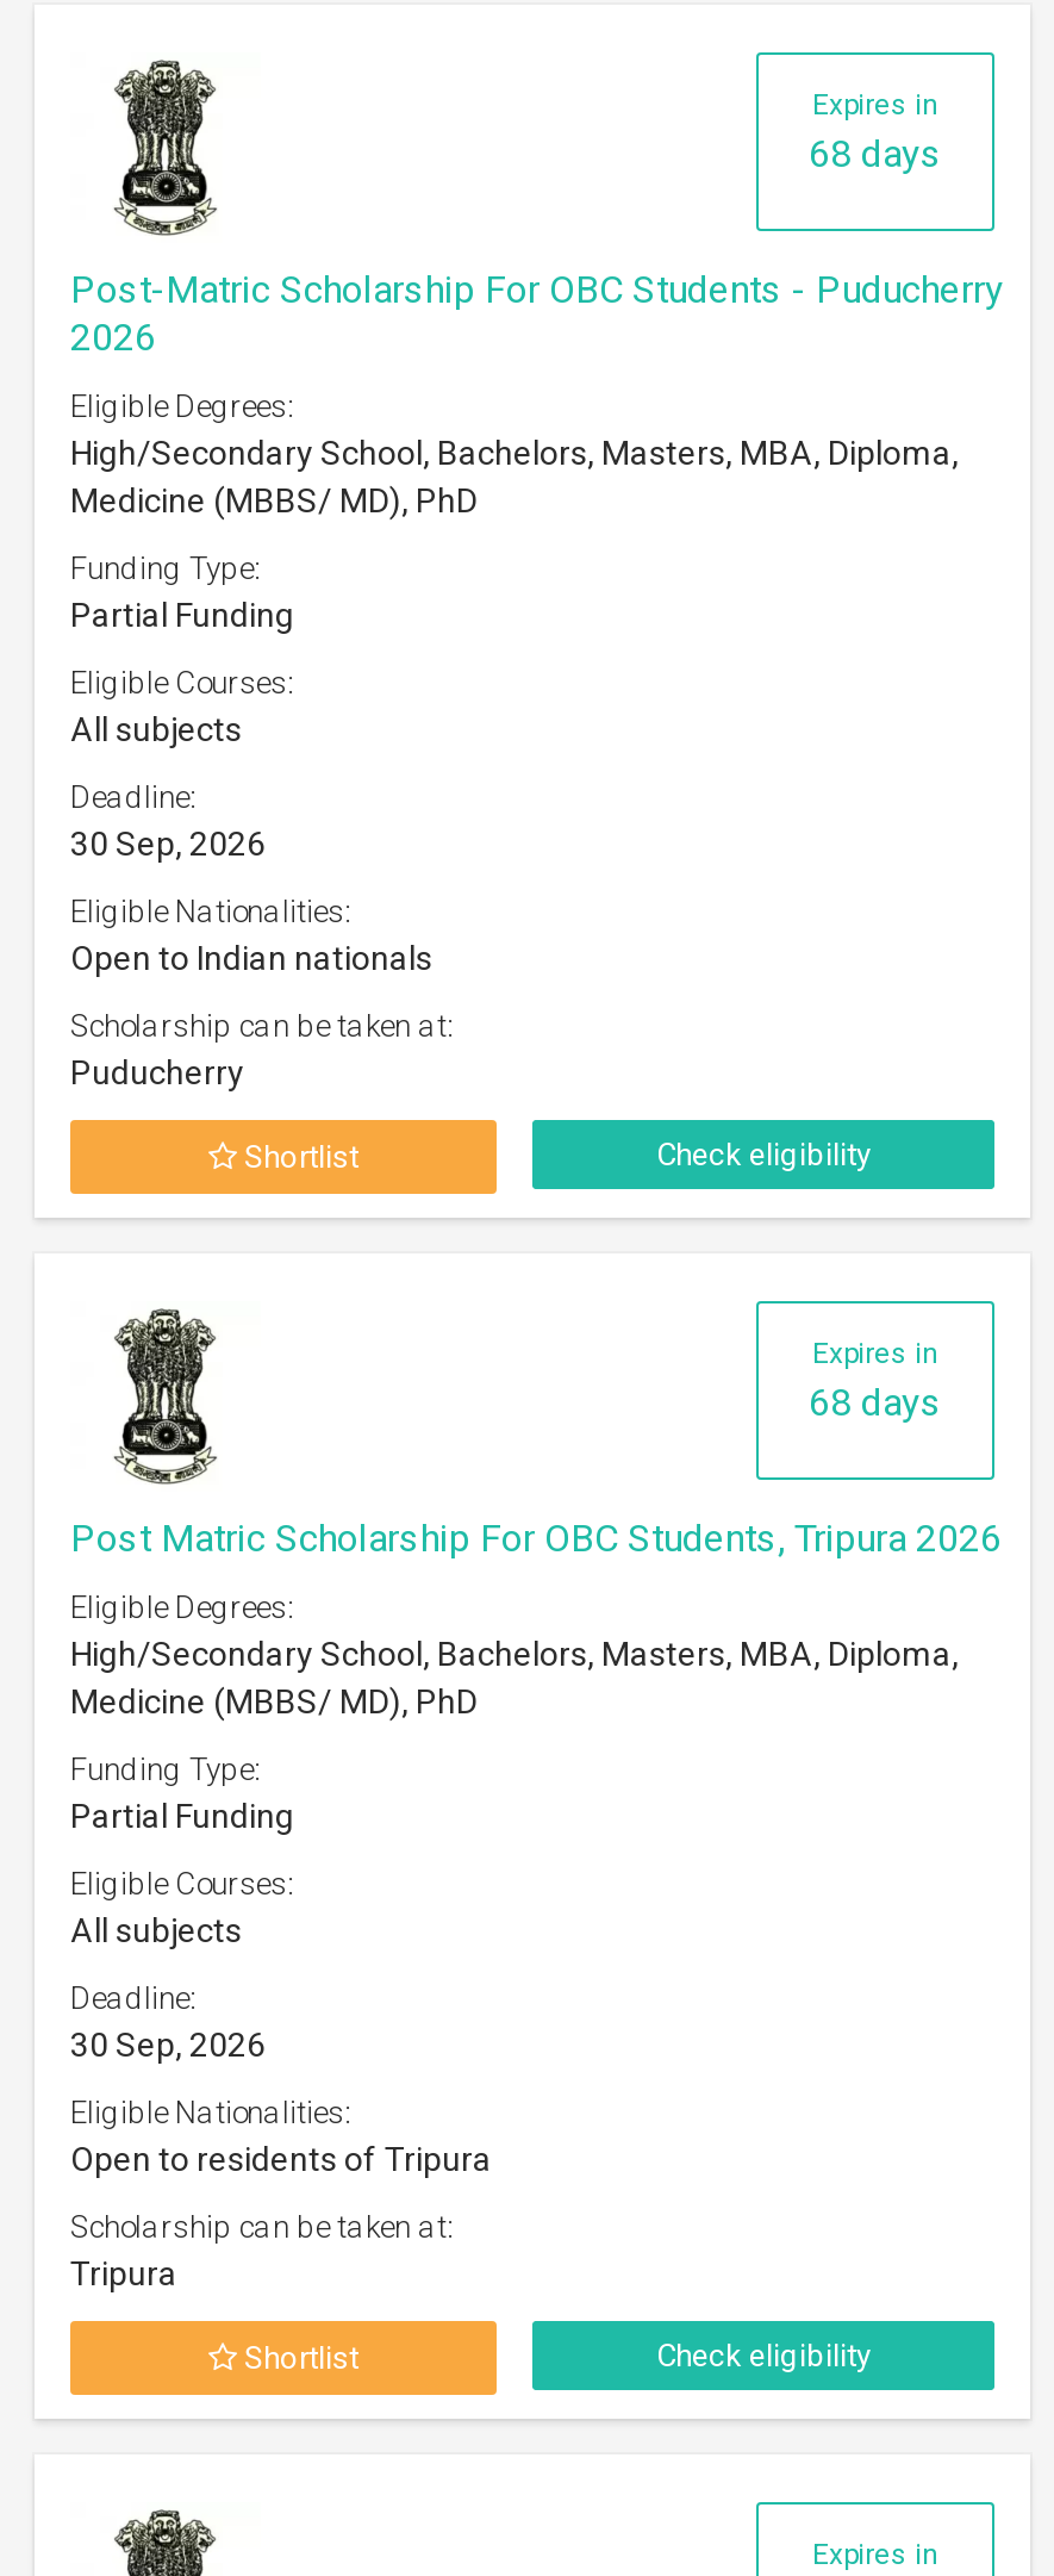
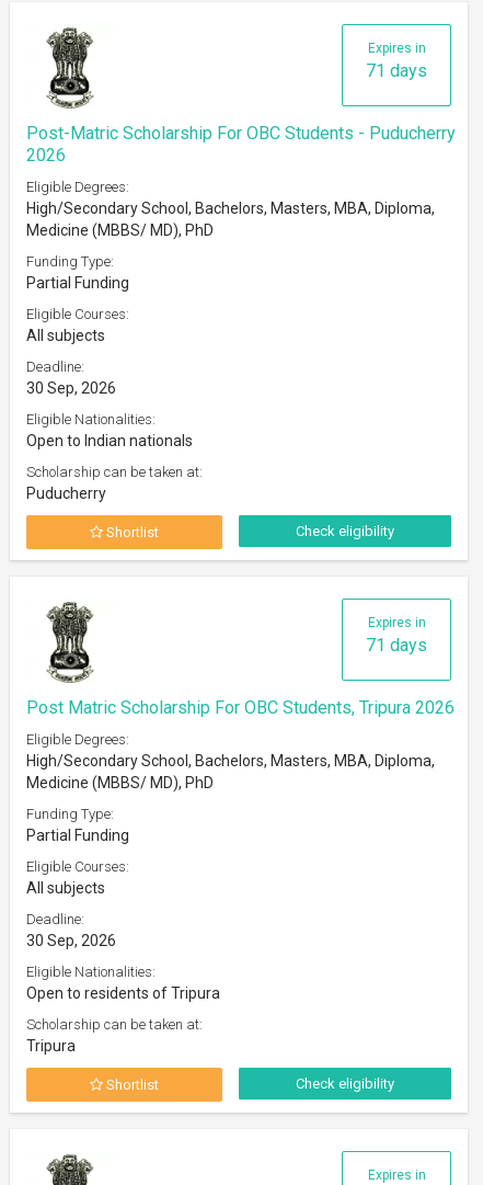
[809,131,942,176] 68 days -> [366,60,427,81] 71 days
[809,1380,942,1425] 68 days -> [366,635,427,656] 71 days

